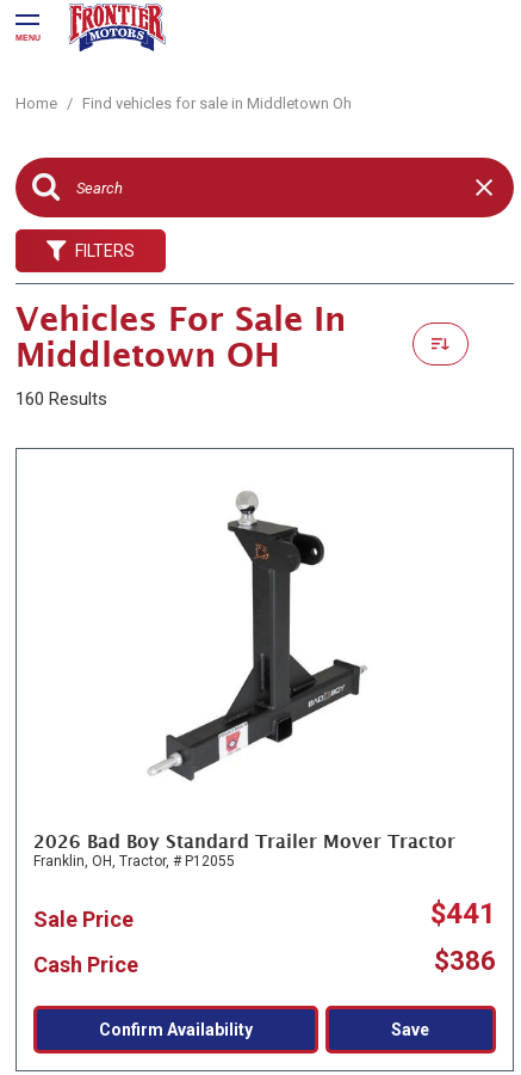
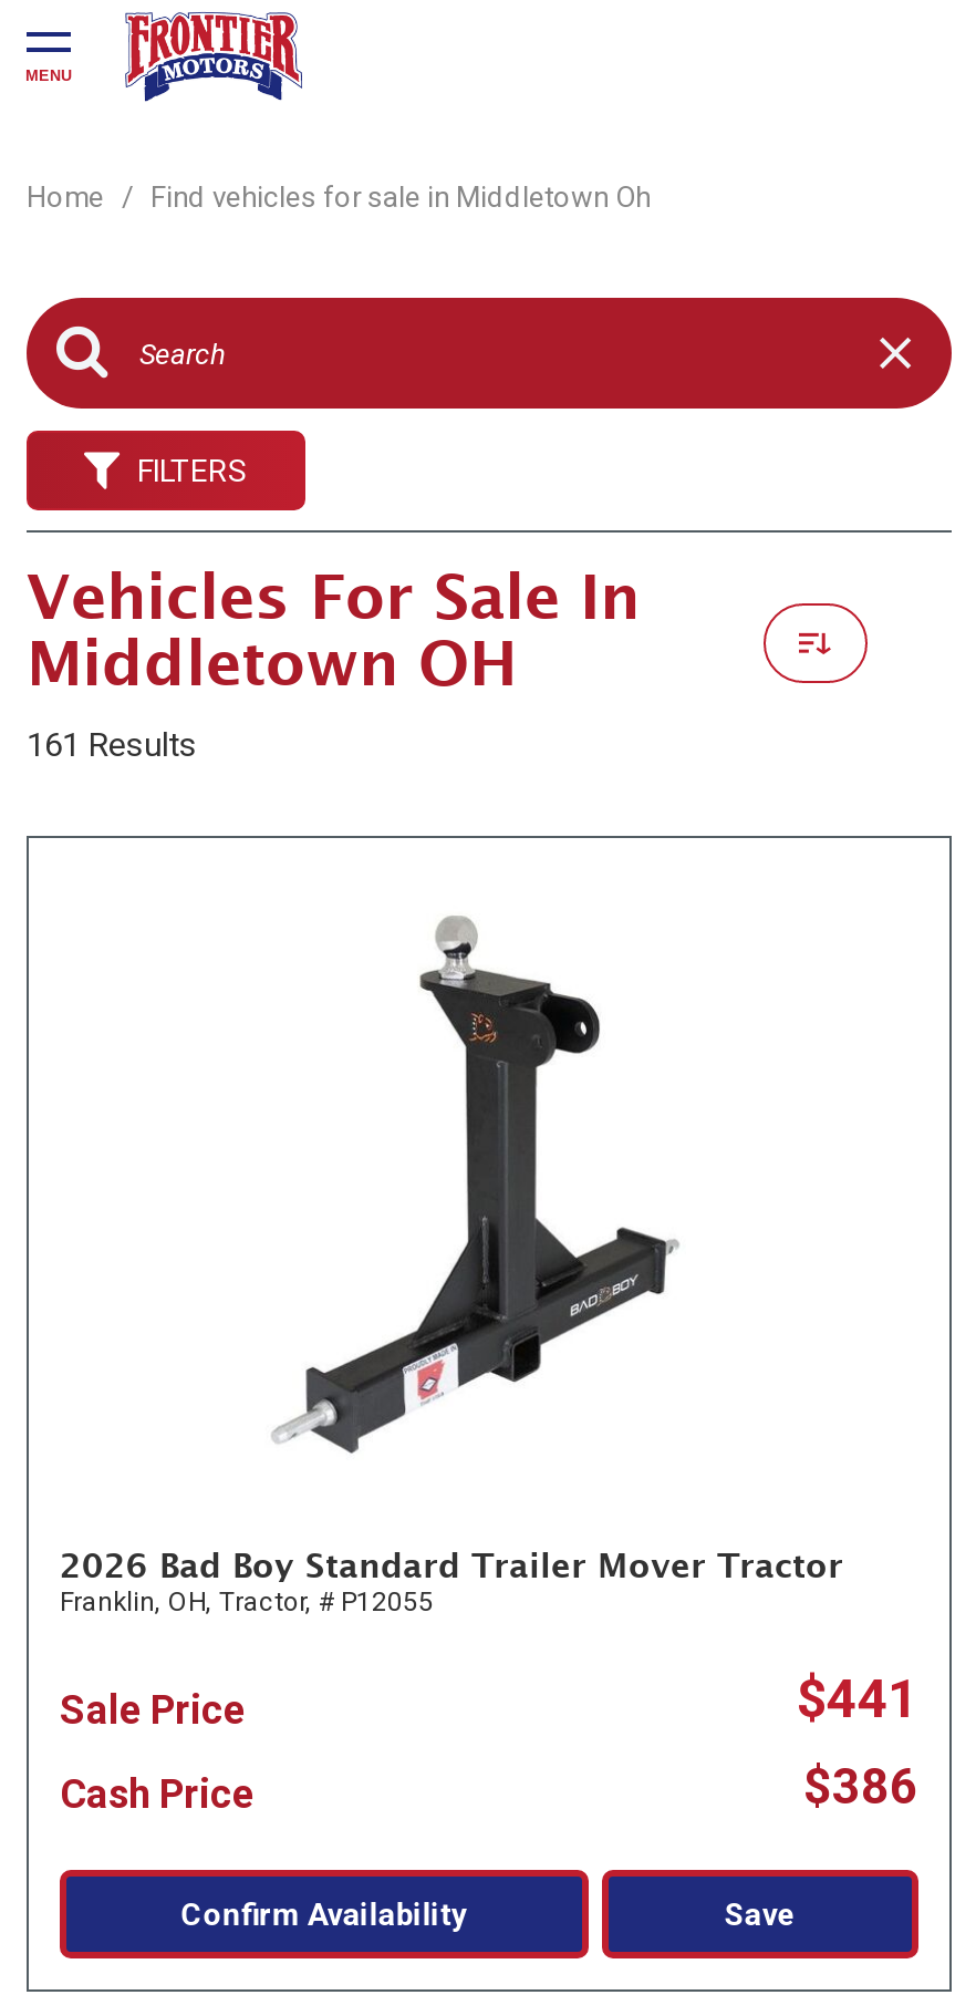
[15,388,107,410] 160 Results -> [27,725,197,765] 161 Results

